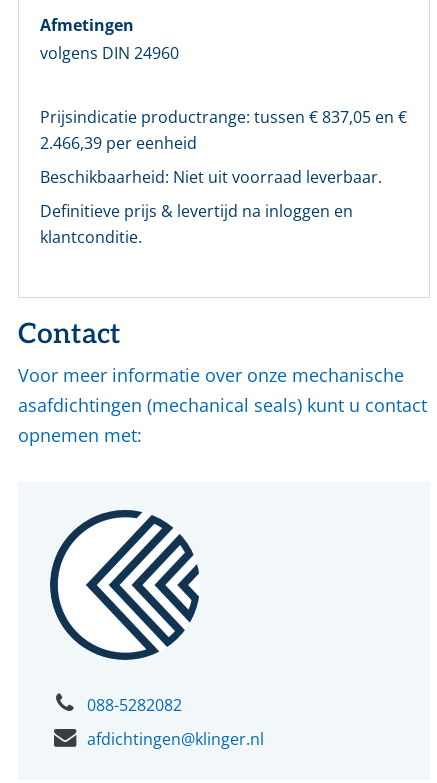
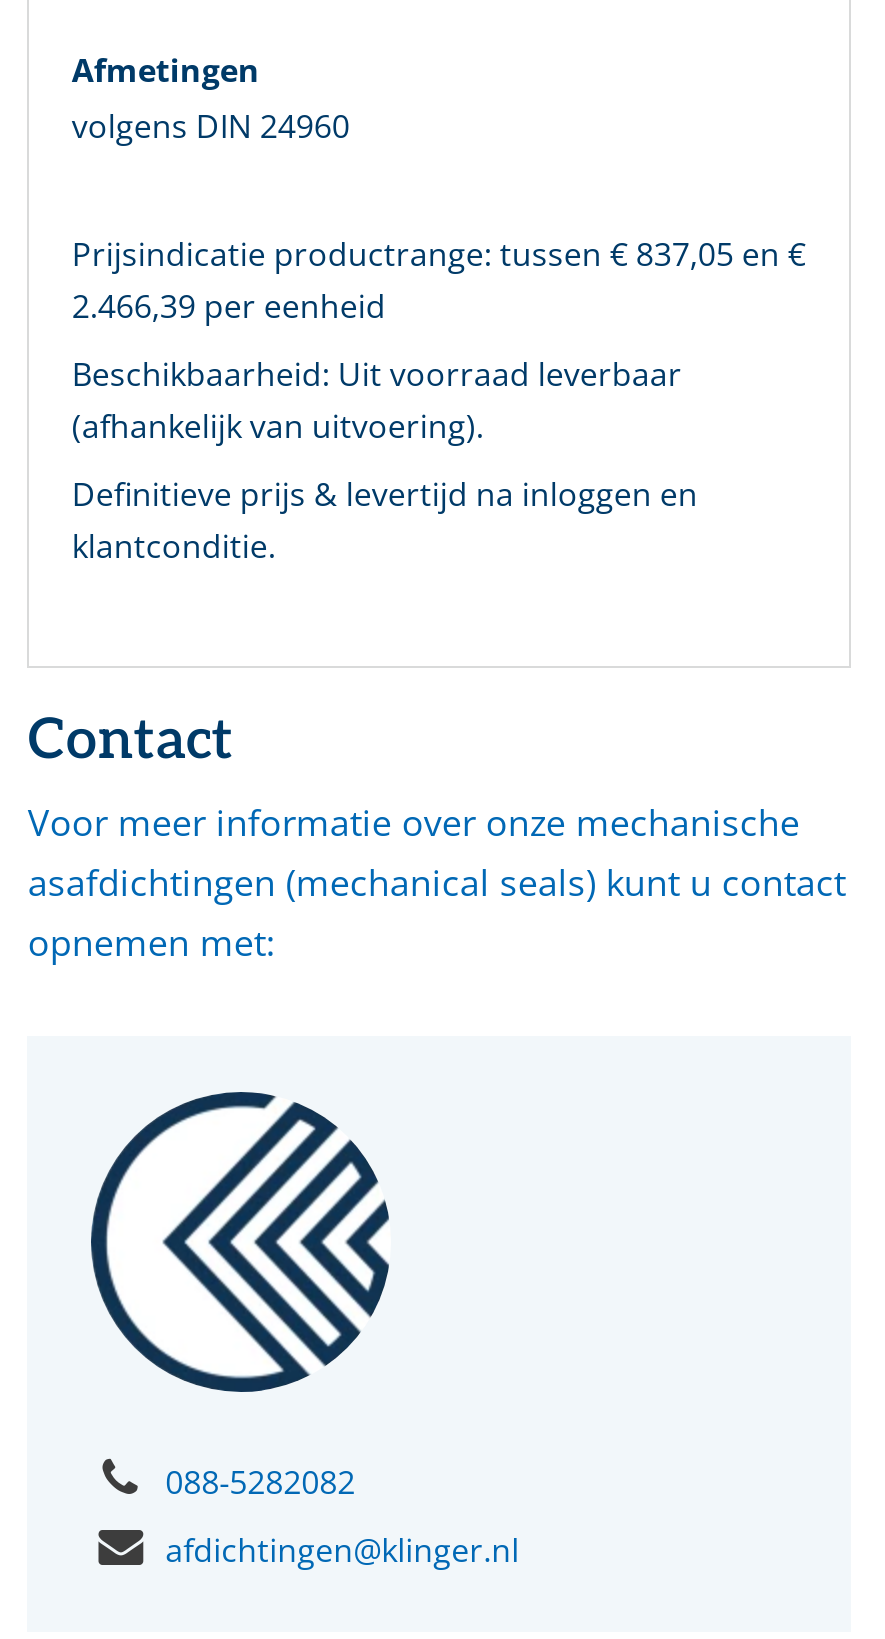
[40,166,382,188] Beschikbaarheid: Niet uit voorraad leverbaar. -> [72,351,682,447] Beschikbaarheid: Uit voorraad leverbaar | (afhankelijk van uitvoering).

